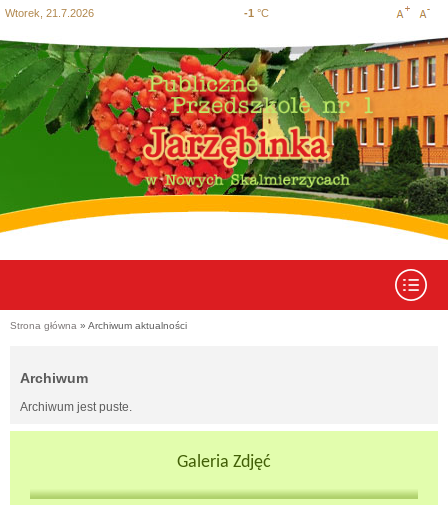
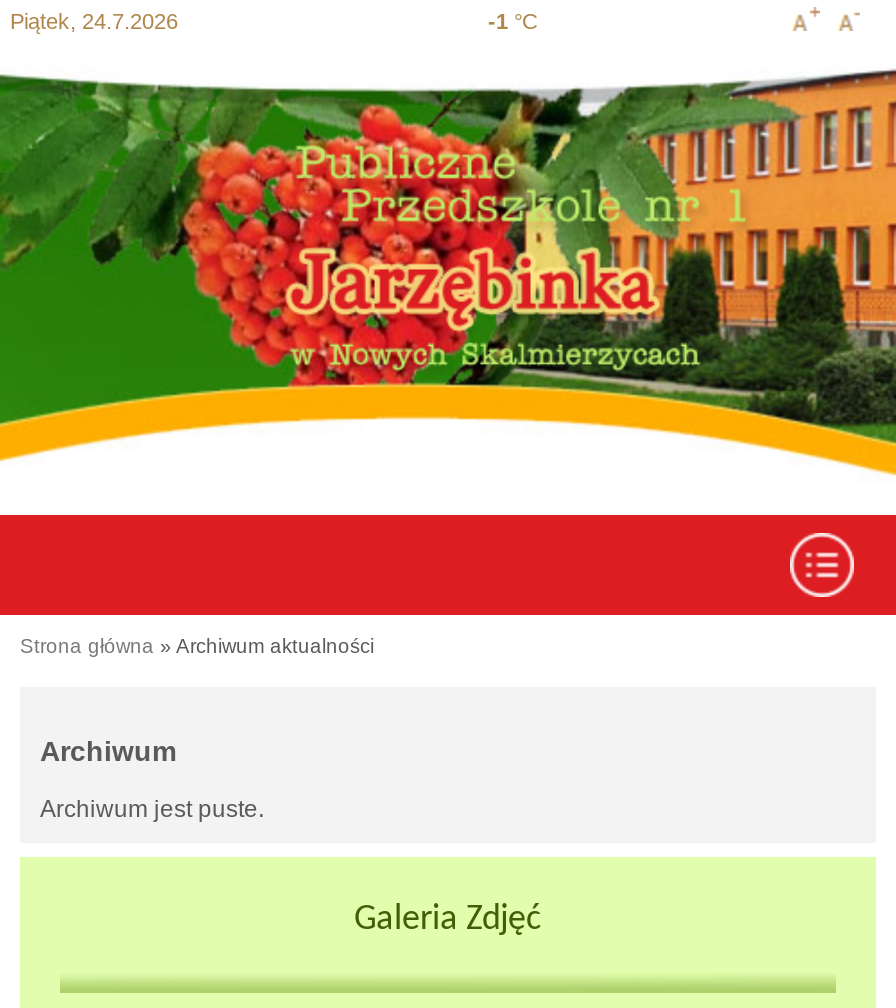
[5,7,94,19] Wtorek, 21.7.2026 -> [10,9,178,33] Piątek, 24.7.2026

